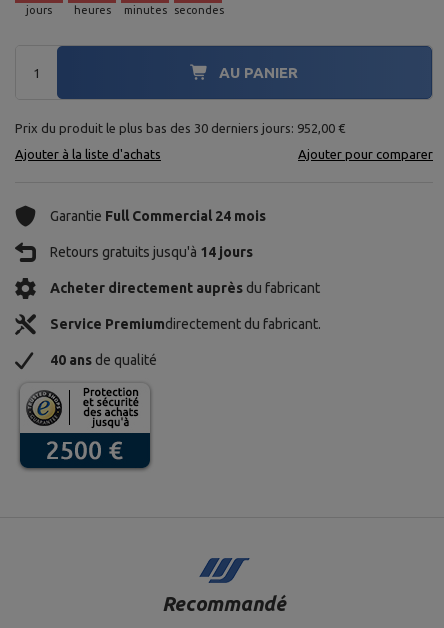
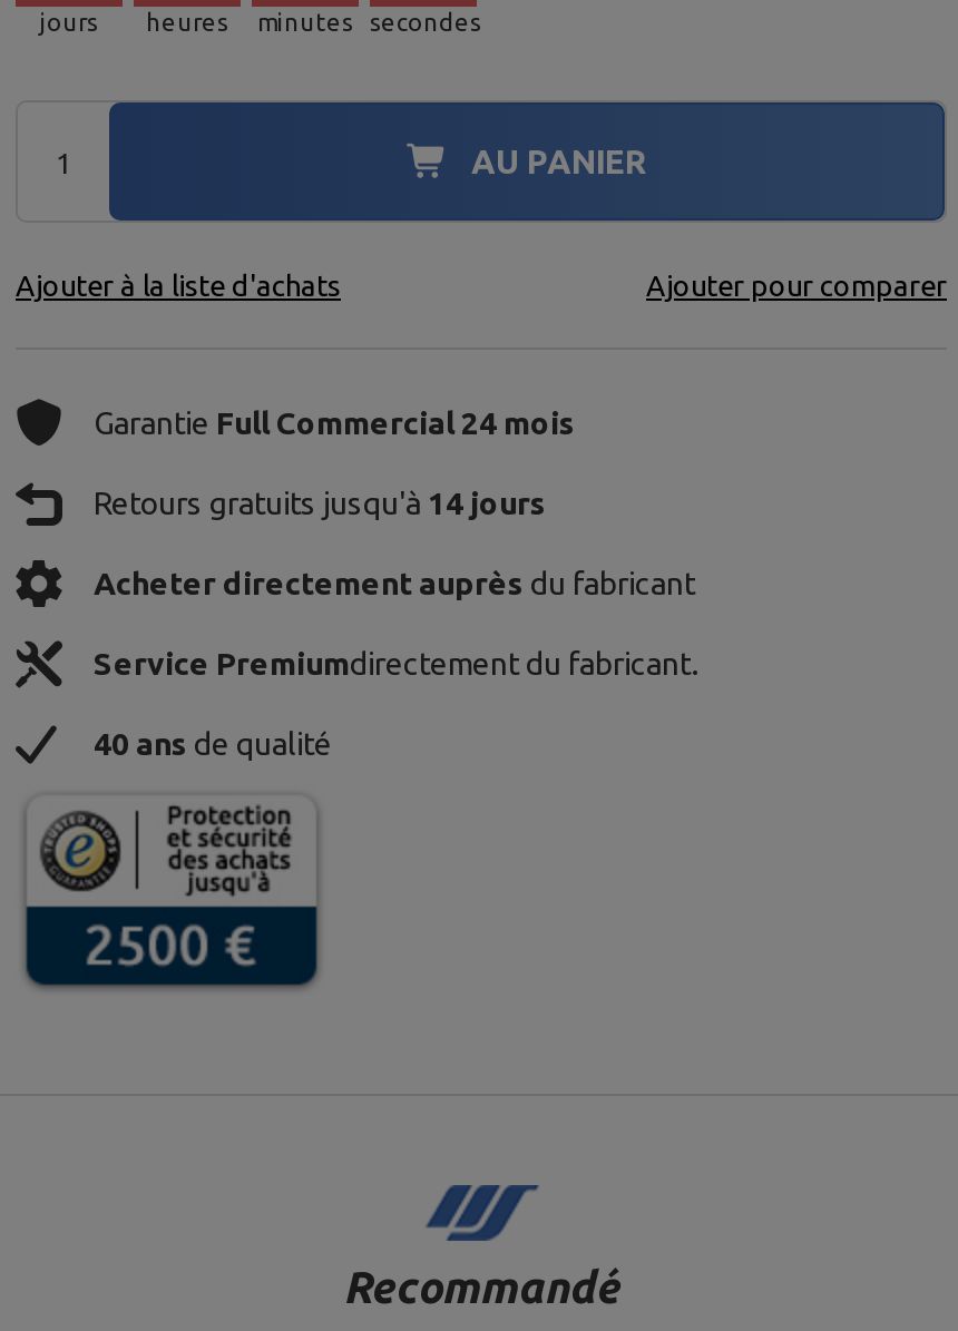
[15,121,345,135] Prix du produit le plus bas des 30 derniers jours: 952,00 € -> none

